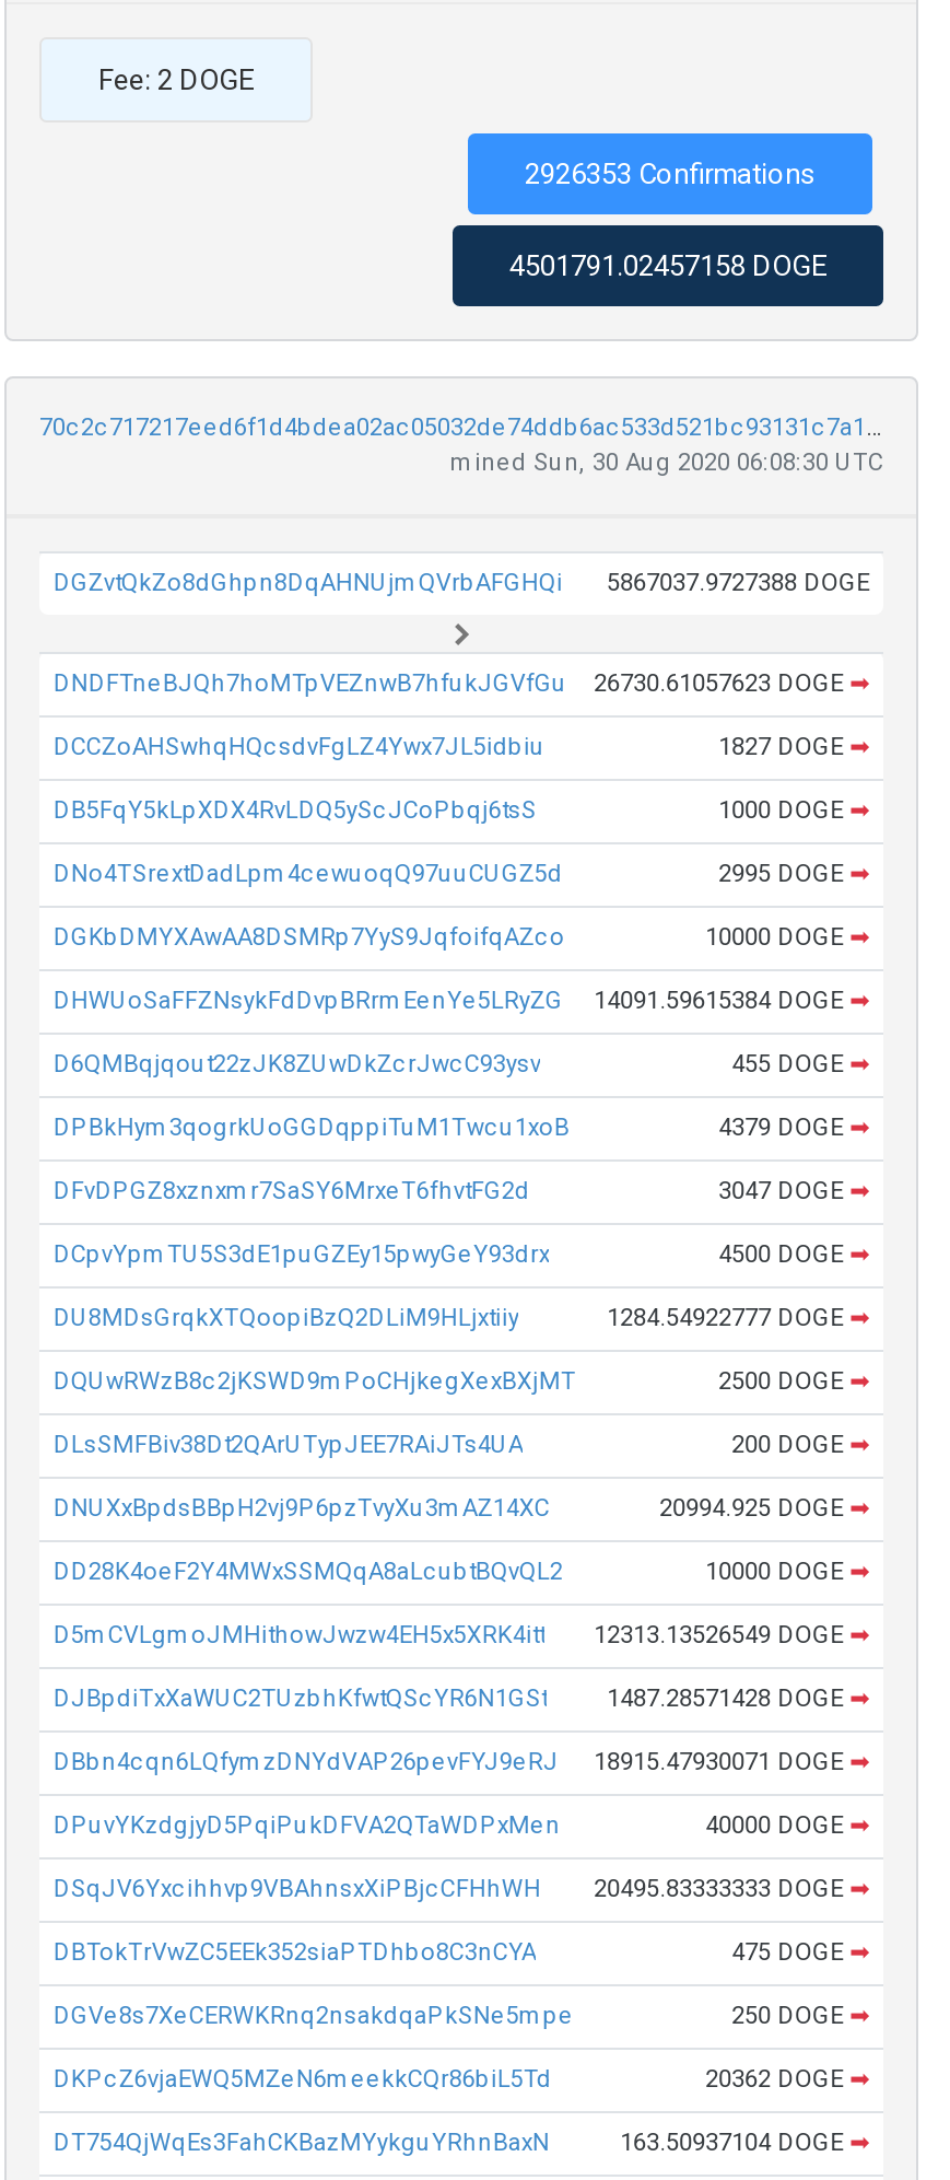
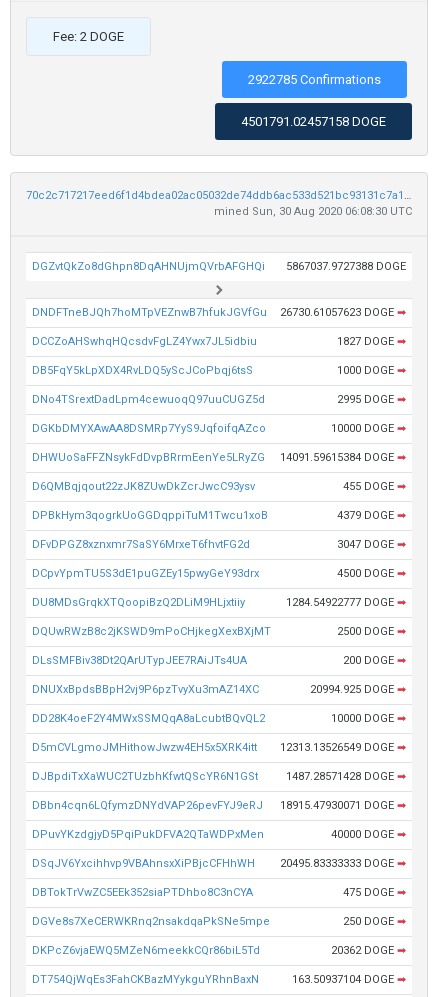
[525,157,816,190] 2926353 Confirmations -> [248,72,381,87] 2922785 Confirmations

